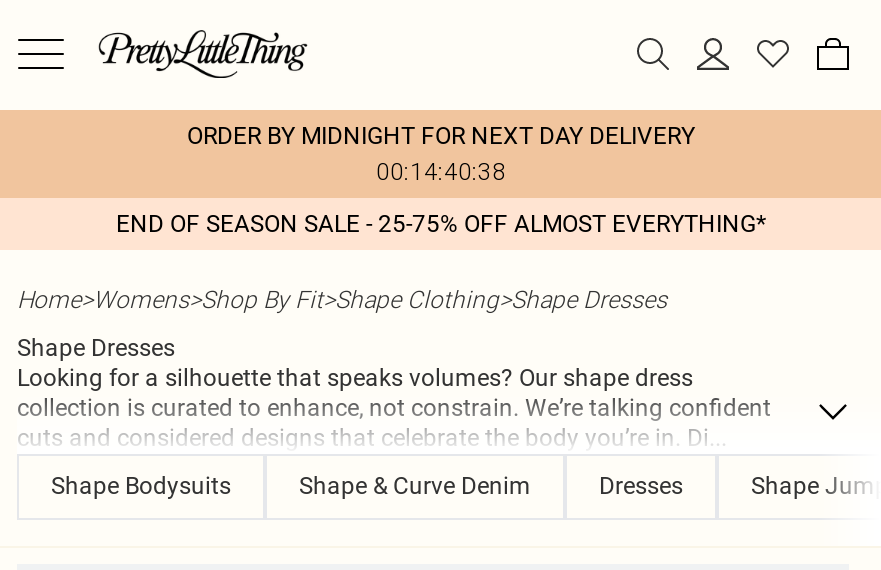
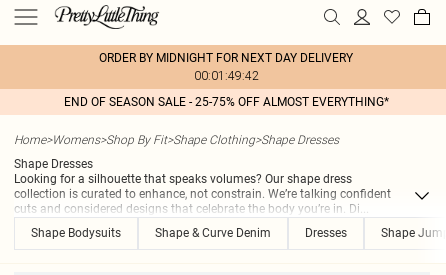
[376,156,506,186] 00:14:40:38 -> [193,68,258,83] 00:01:49:42

